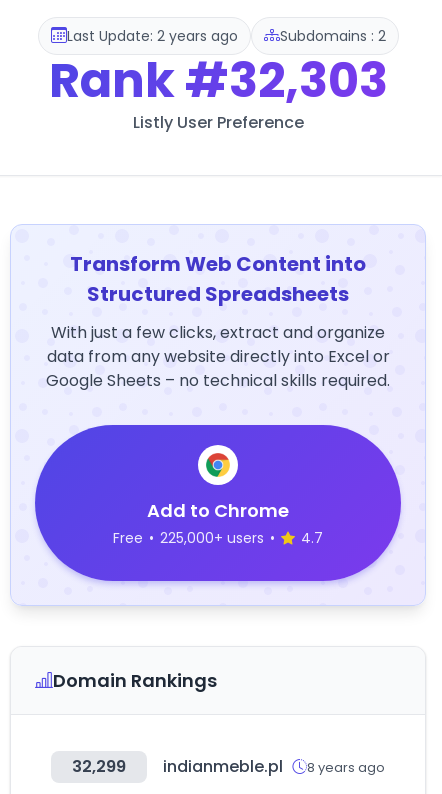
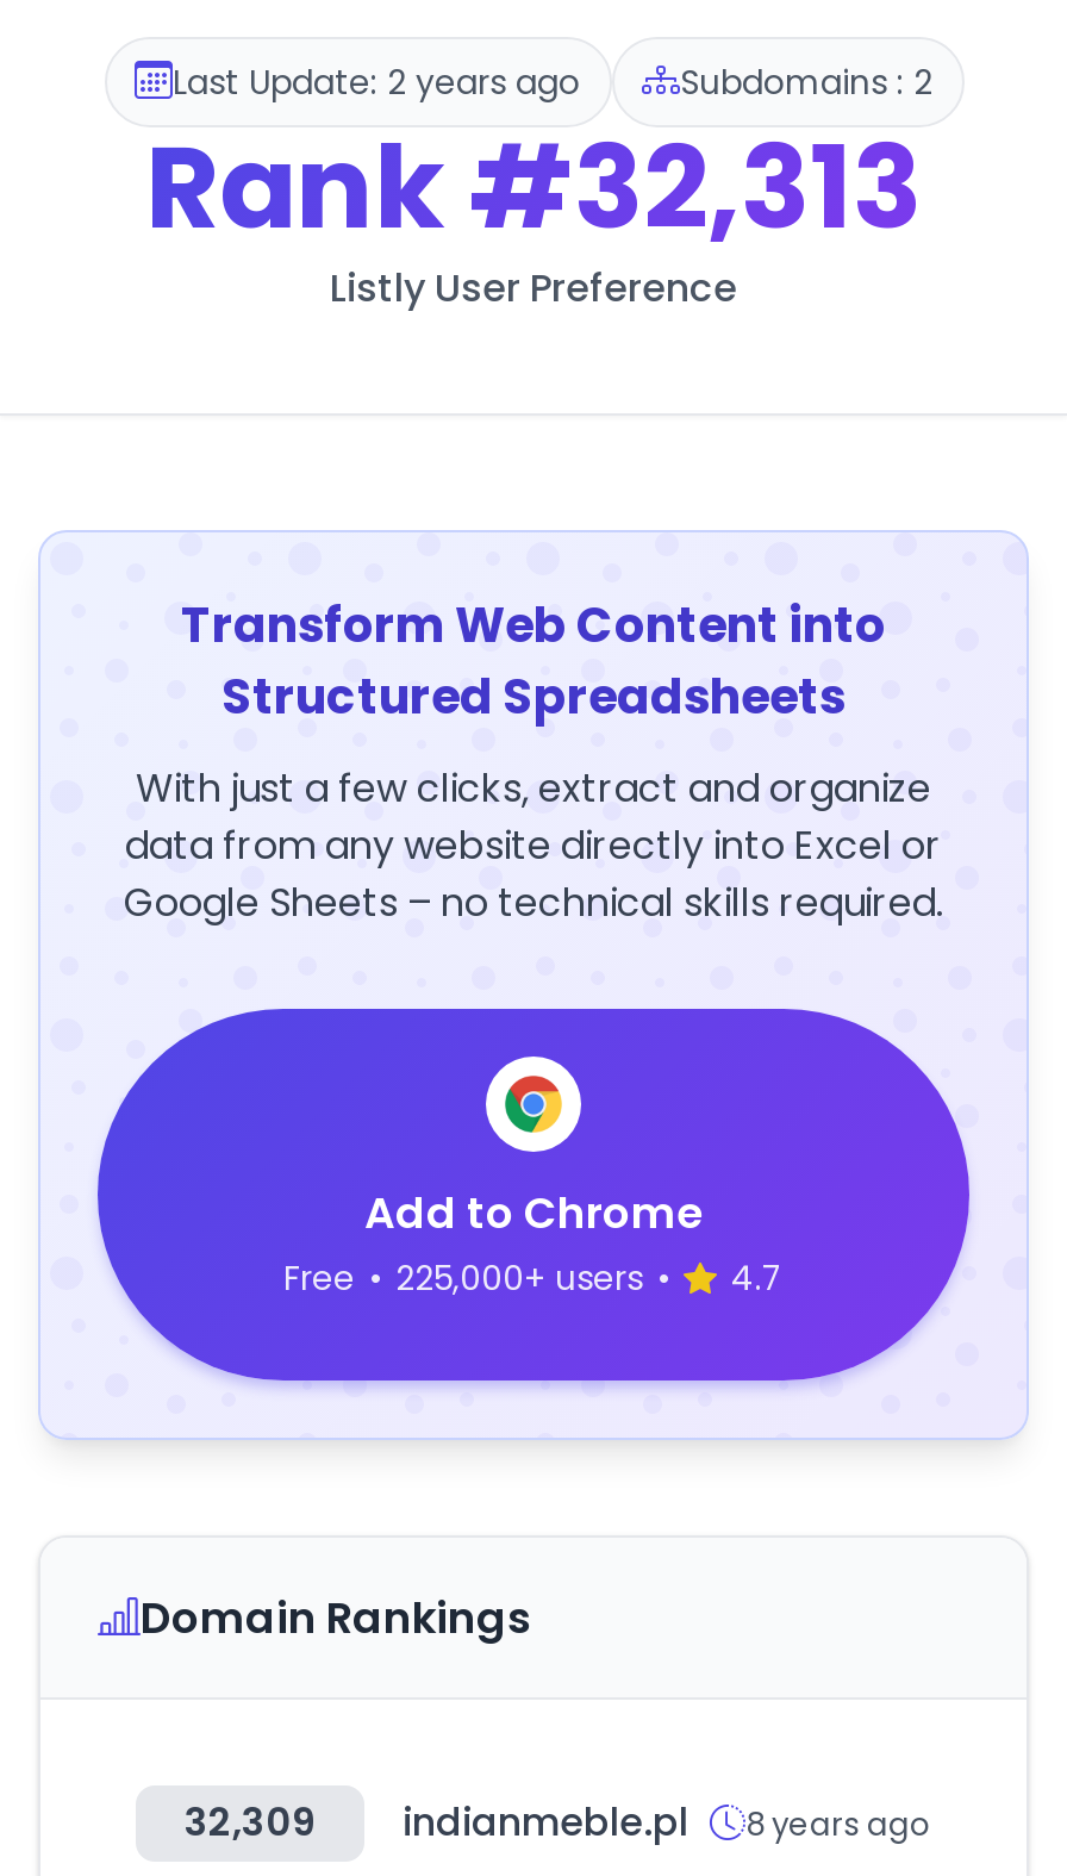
[48,47,387,114] Rank #32,303 -> [145,108,922,268] Rank #32,313
[72,755,385,778] 32,299 indianmeble.pl 8 years ago -> [185,1795,931,1850] 32,309 indianmeble.pl 8 years ago

